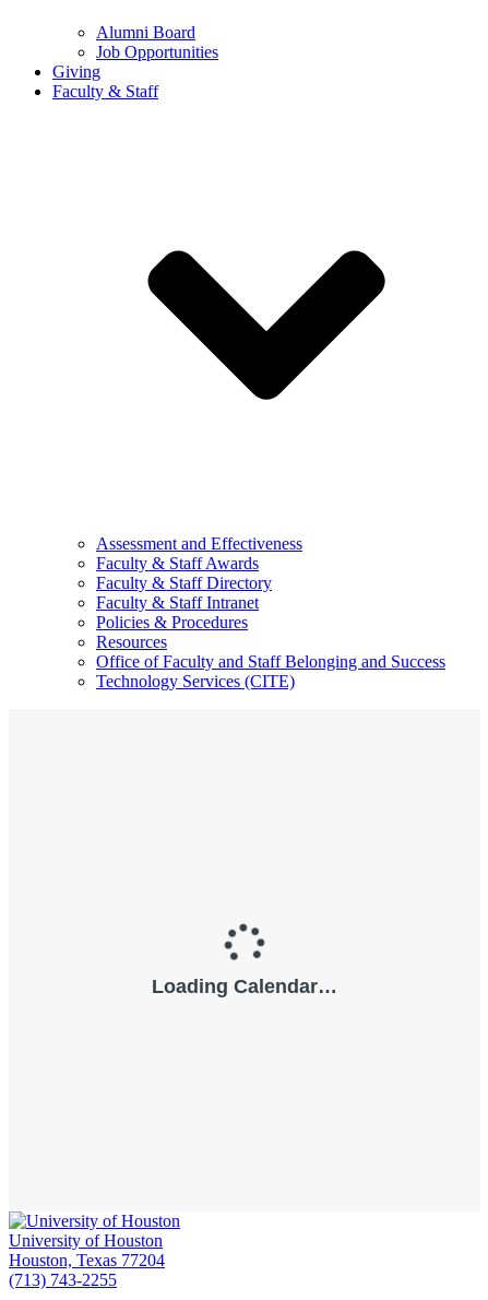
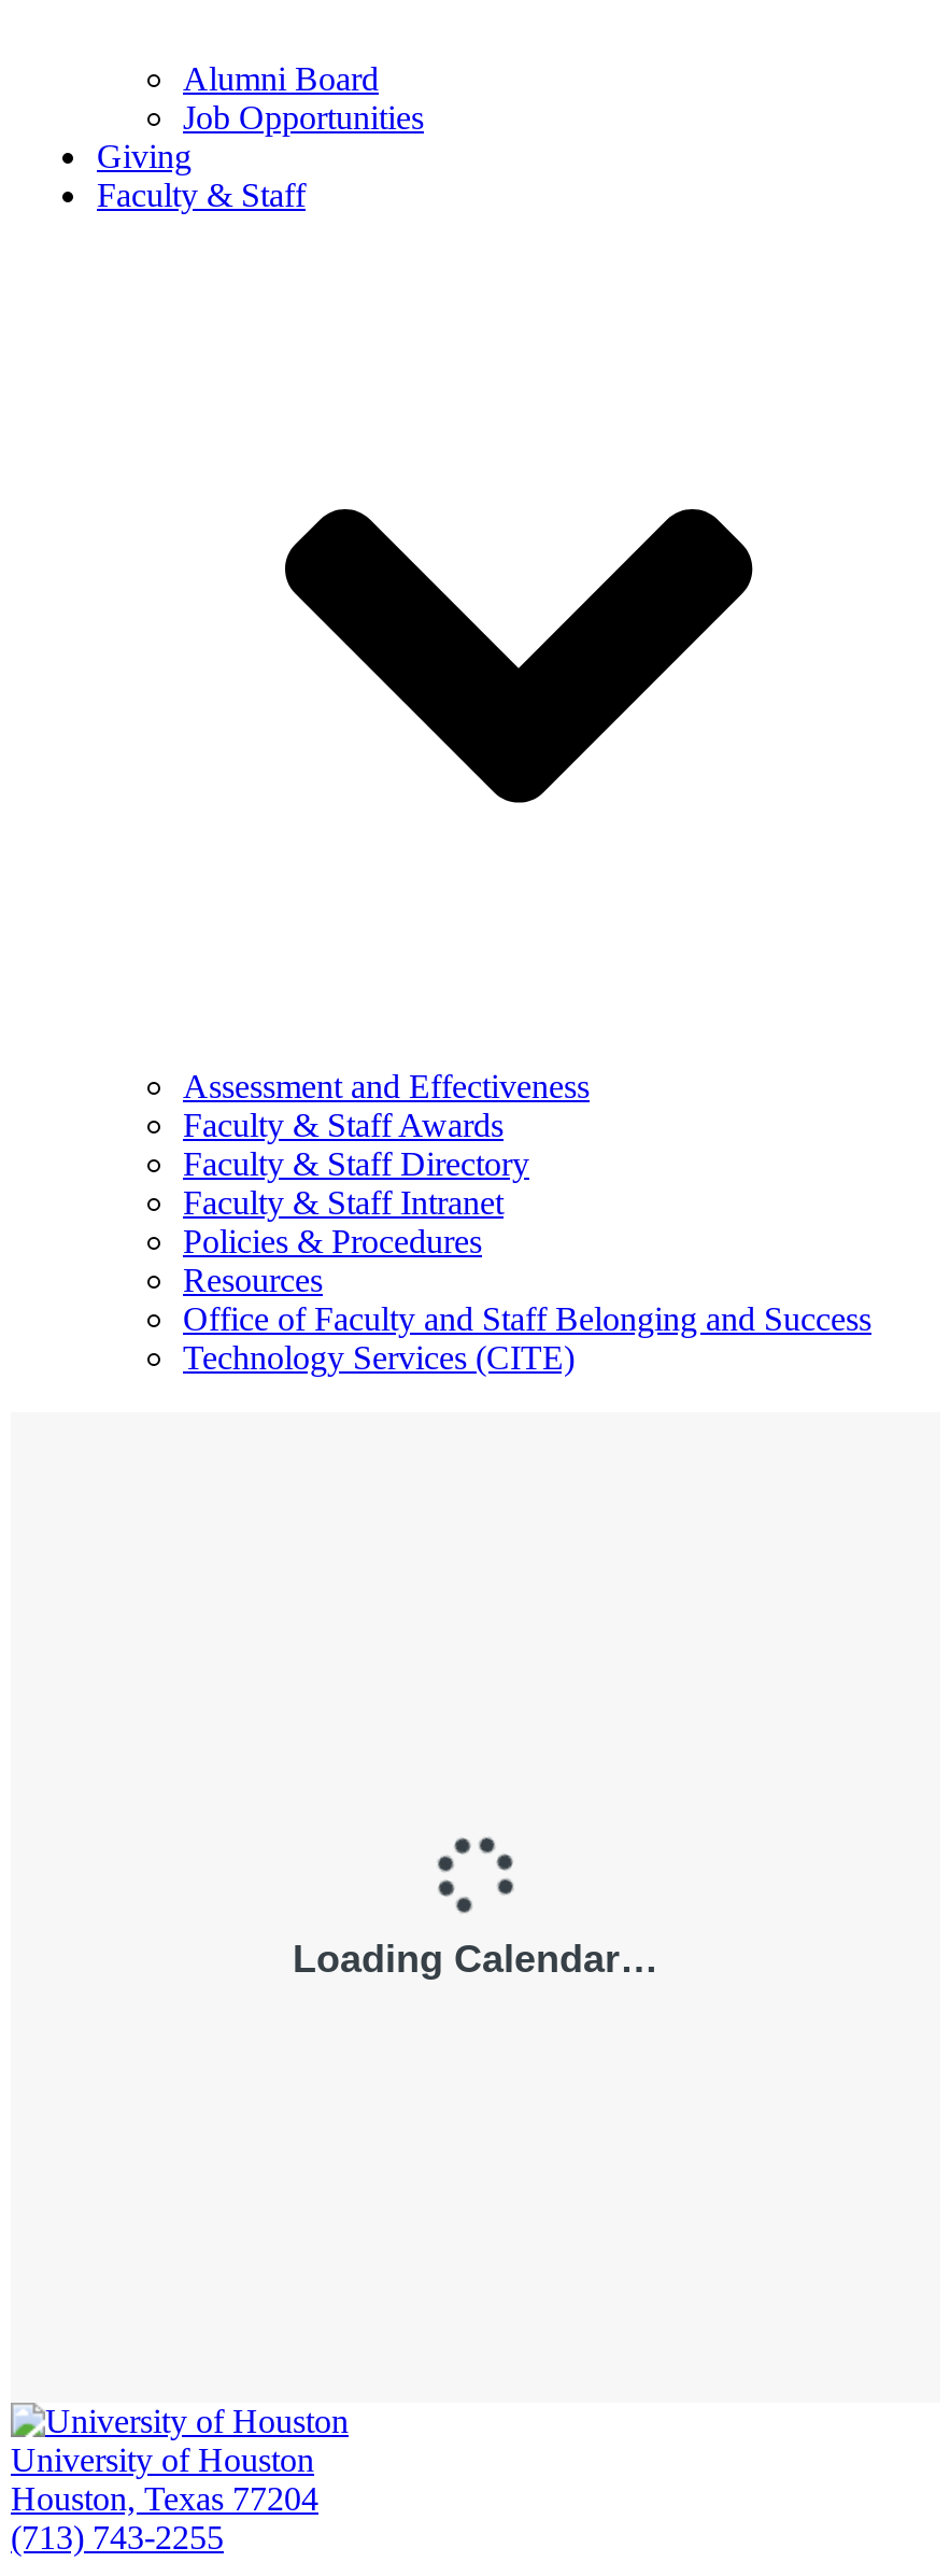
[224,923,265,962] [image] -> [437,1836,514,1914] [image]

